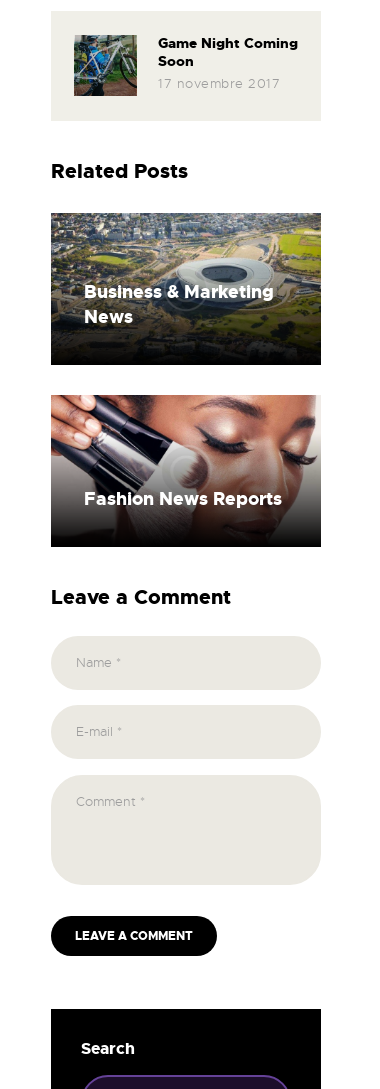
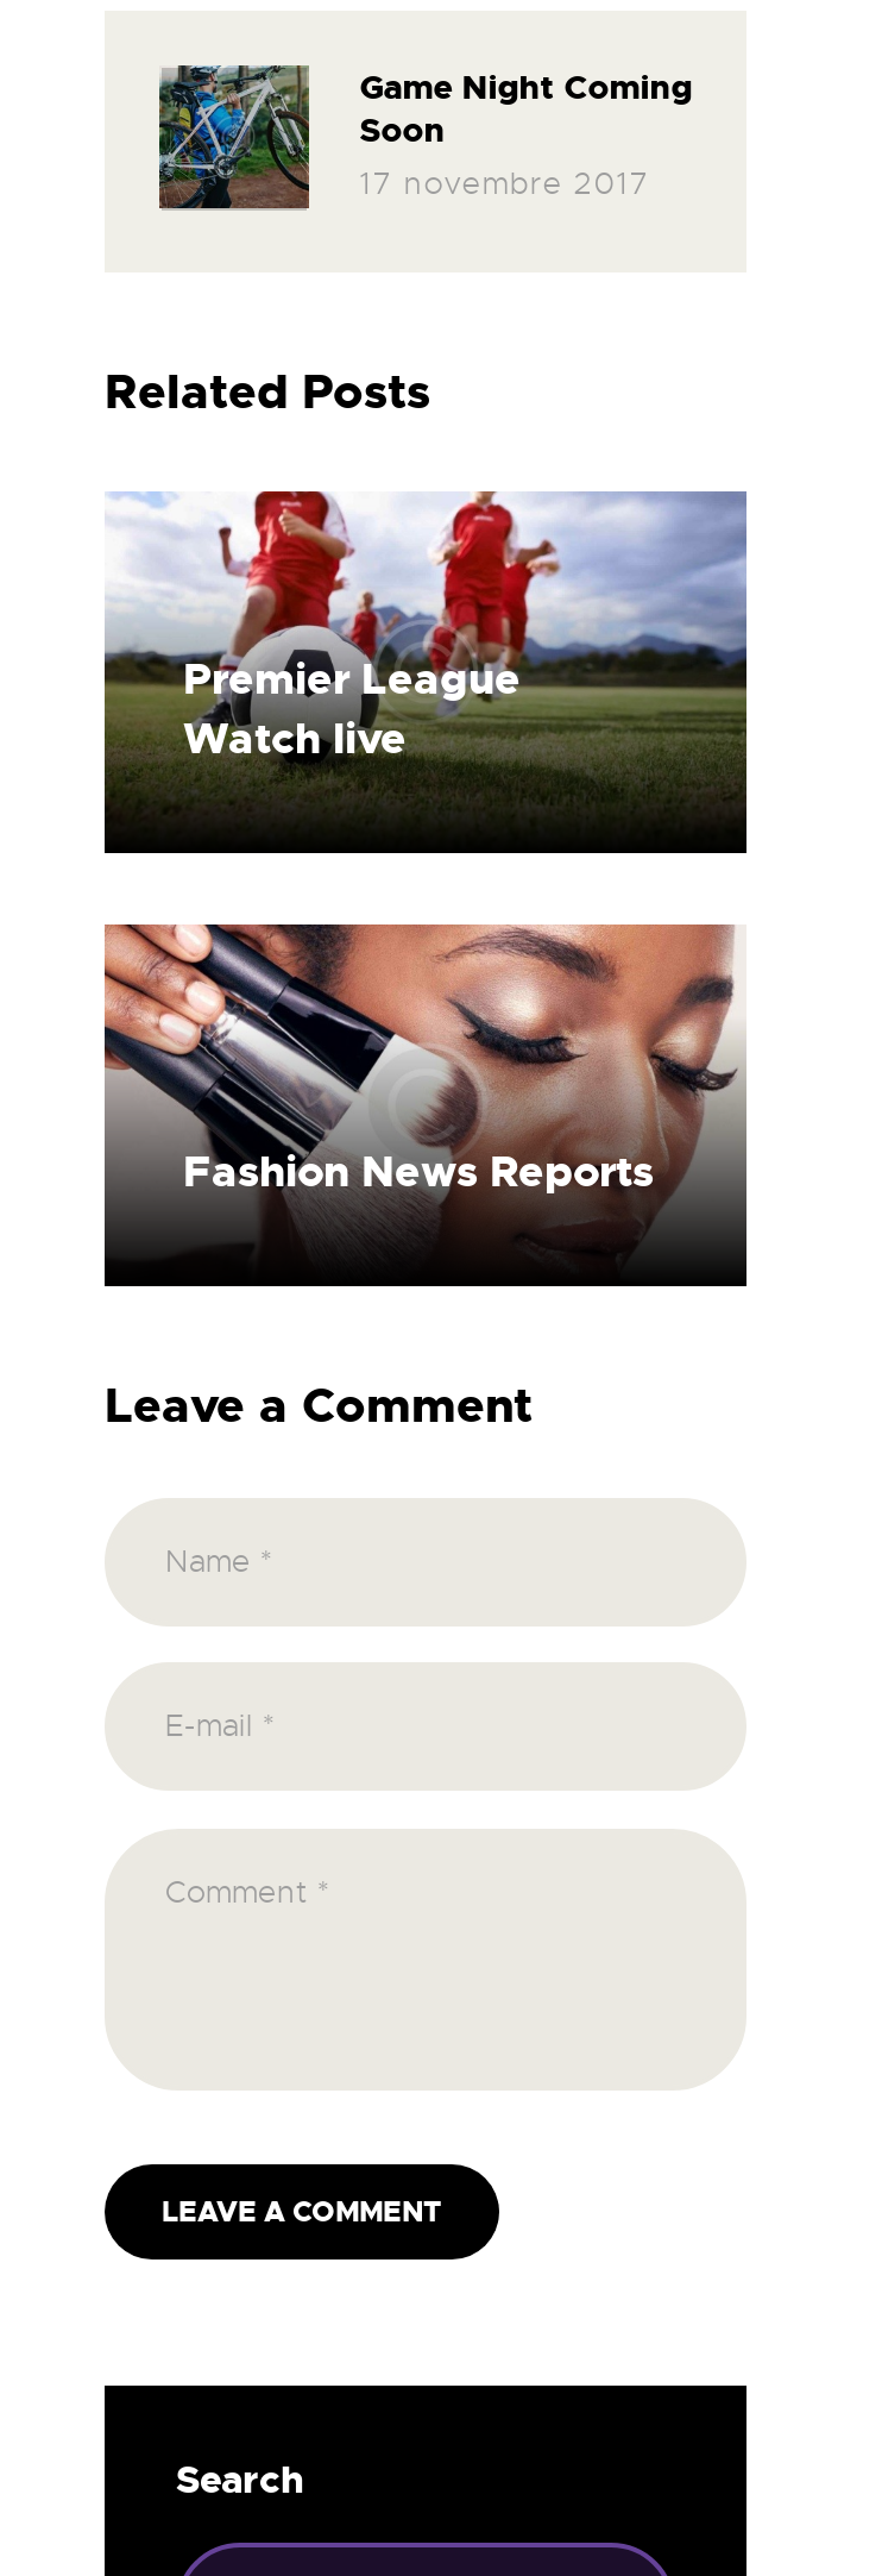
[50,212,322,336] [image] | Business & Marketing | News -> [105,489,749,784] [image] | Premier League | Watch live

